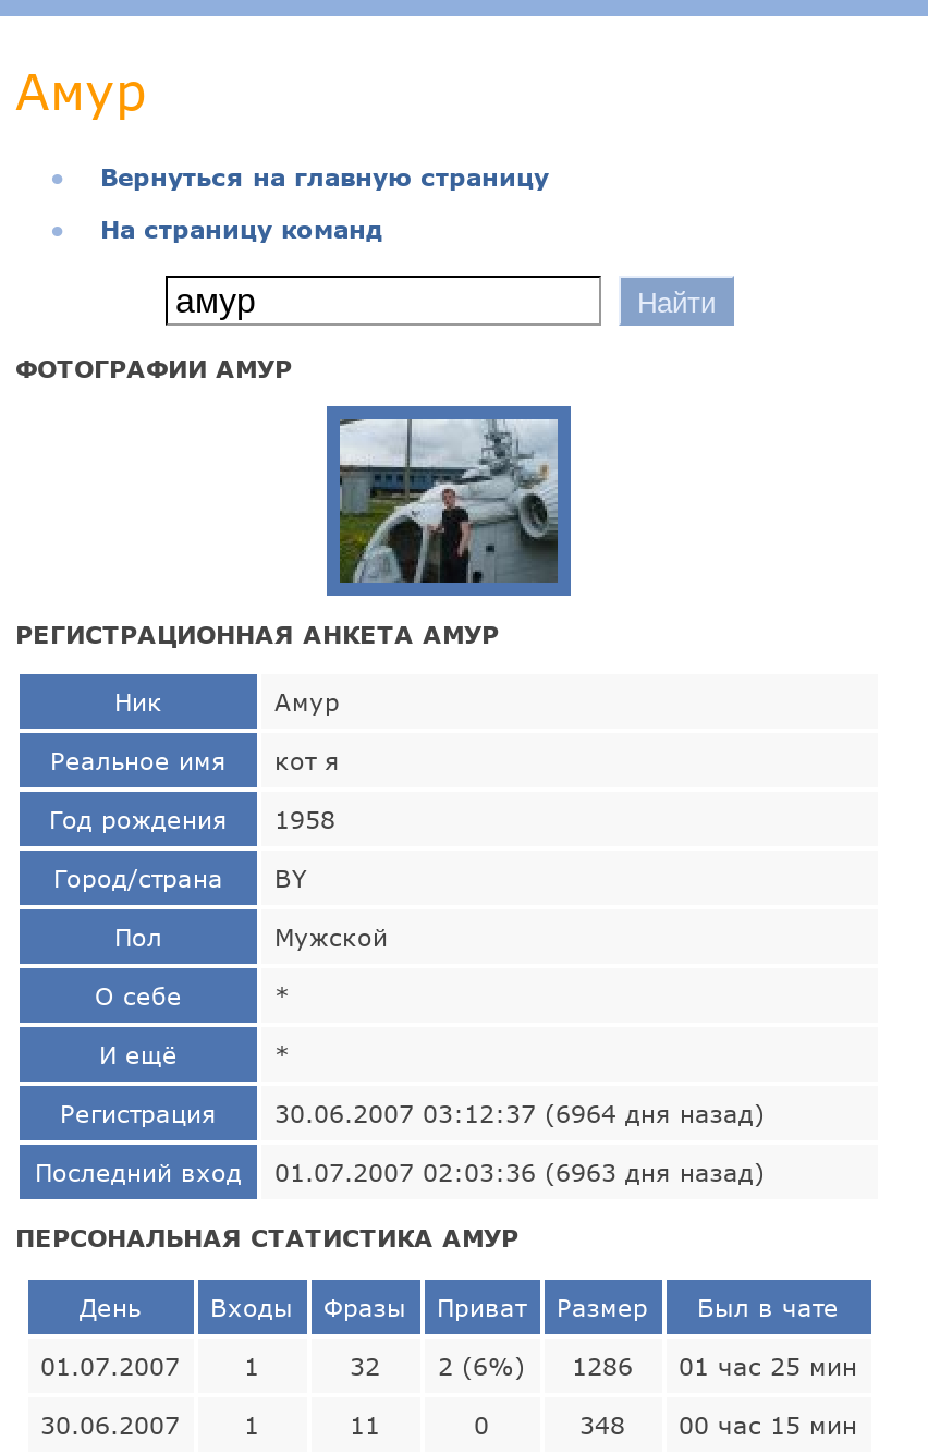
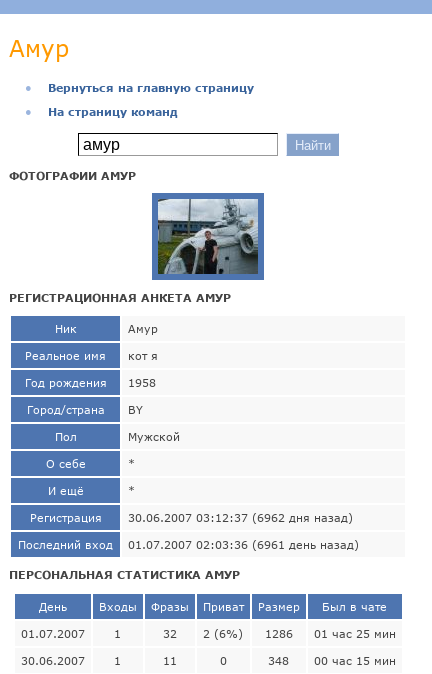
[274,1098,765,1126] 30.06.2007 03:12:37 (6964 дня назад) -> [128,510,353,523] 30.06.2007 03:12:37 (6962 дня назад)
[35,1157,765,1185] Последний вход 01.07.2007 02:03:36 (6963 дня назад) -> [18,537,359,550] Последний вход 01.07.2007 02:03:36 (6961 день назад)

